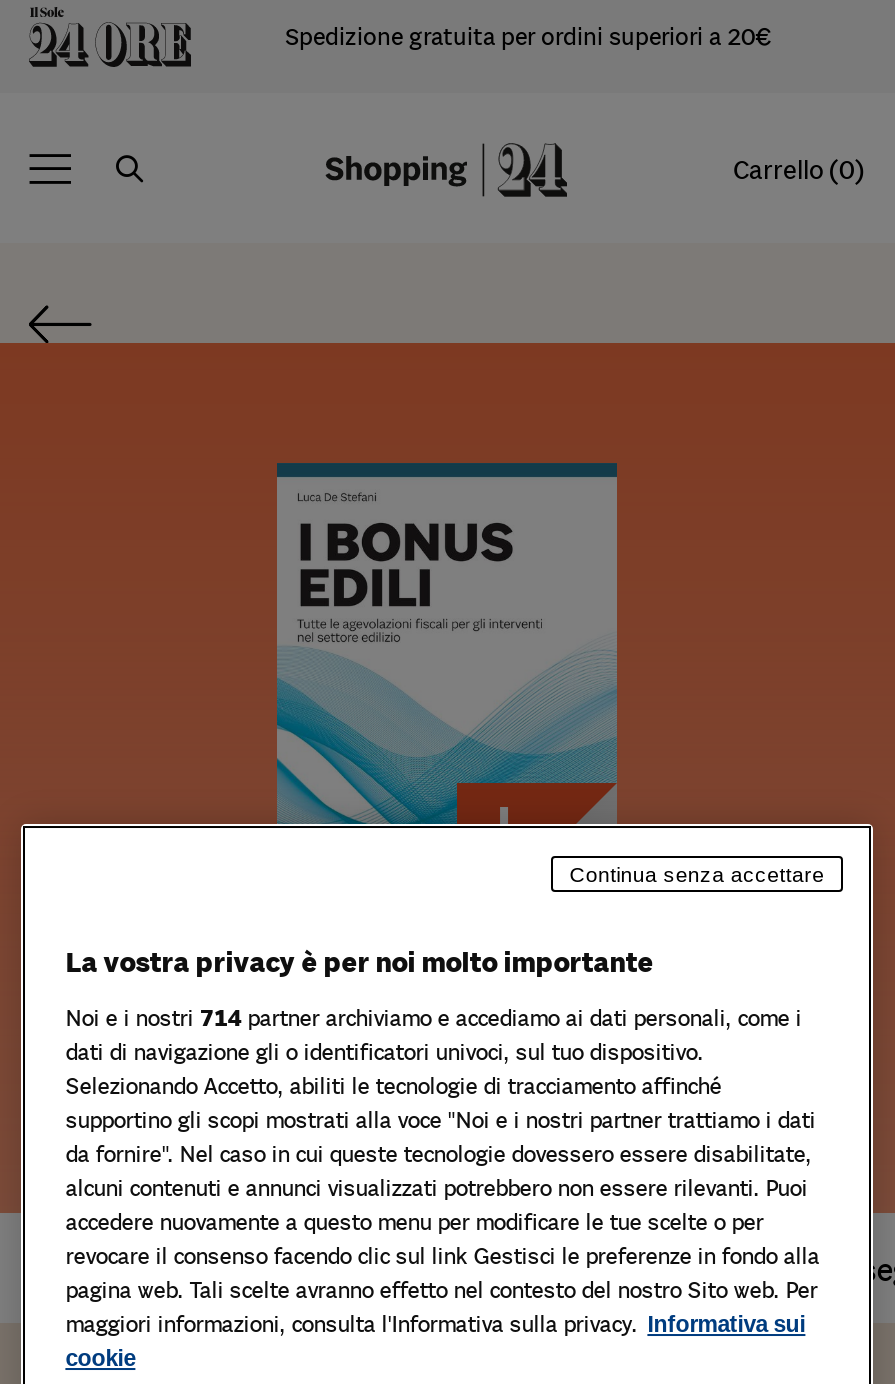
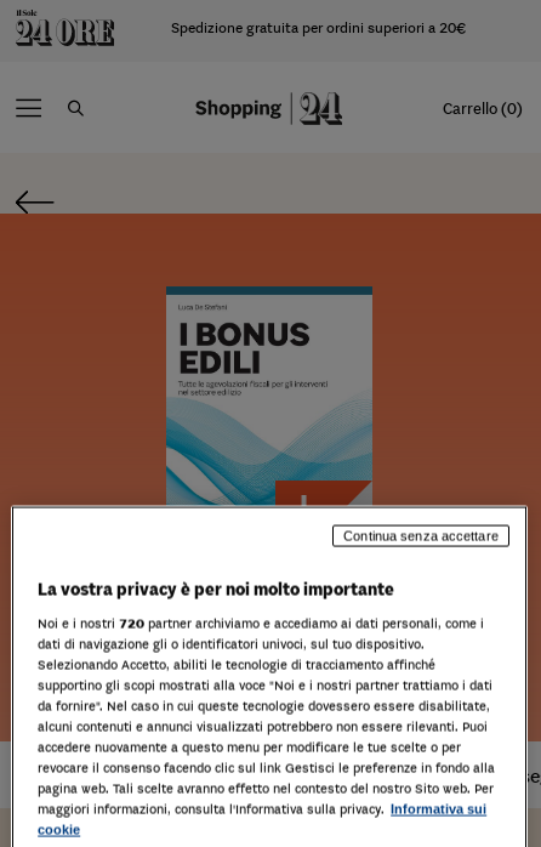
[65,1004,801,1032] Noi e i nostri 714 partner archiviamo e accediamo ai dati personali, come i -> [38,615,484,632] Noi e i nostri 720 partner archiviamo e accediamo ai dati personali, come i

